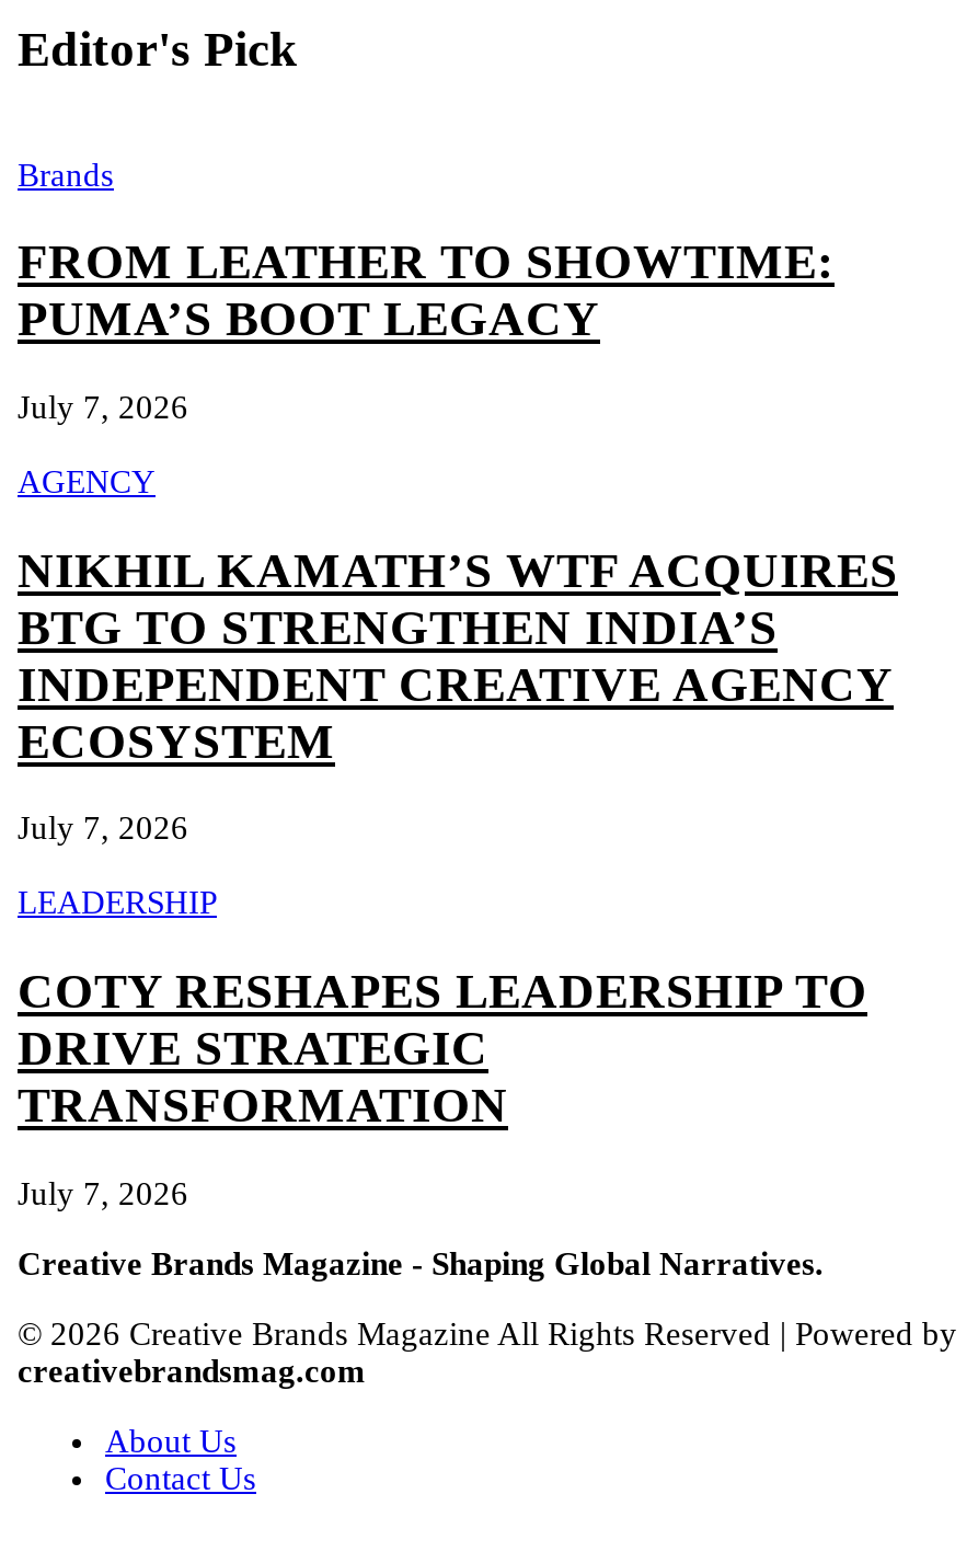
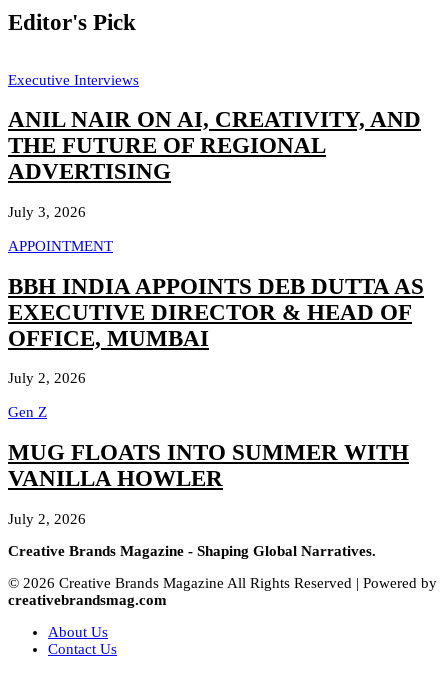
[18,157,114,192] Brands -> [8,72,139,88] Executive Interviews
[18,235,835,347] FROM LEATHER TO SHOWTIME: | PUMA’S BOOT LEGACY -> [8,107,421,184] ANIL NAIR ON AI, CREATIVITY, AND | THE FUTURE OF REGIONAL | ADVERTISING
[18,390,188,425] July 7, 2026 -> [8,204,86,220] July 3, 2026
[18,464,156,499] AGENCY -> [8,238,113,254] APPOINTMENT
[18,542,898,768] NIKHIL KAMATH’S WTF ACQUIRES | BTG TO STRENGTHEN INDIA’S | INDEPENDENT CREATIVE AGENCY | ECOSYSTEM -> [8,274,424,351] BBH INDIA APPOINTS DEB DUTTA AS | EXECUTIVE DIRECTOR & HEAD OF | OFFICE, MUMBAI
[18,811,188,846] July 7, 2026 -> [8,370,86,386] July 2, 2026
[18,886,217,921] LEADERSHIP -> [8,404,47,420] Gen Z
[18,964,867,1133] COTY RESHAPES LEADERSHIP TO | DRIVE STRATEGIC | TRANSFORMATION -> [8,440,409,491] MUG FLOATS INTO SUMMER WITH | VANILLA HOWLER
[18,1175,188,1211] July 7, 2026 -> [8,511,86,527] July 2, 2026

